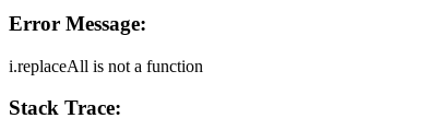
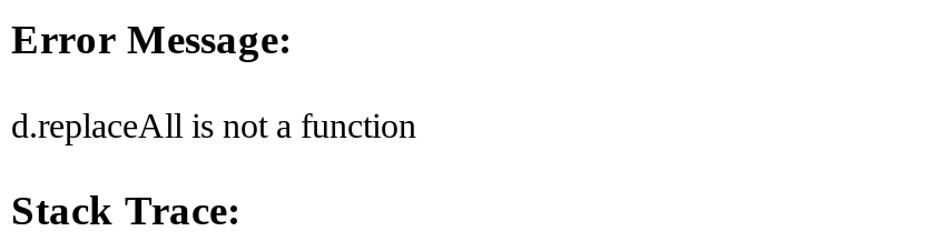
[9,56,203,75] i.replaceAll is not a function -> [11,106,416,143] d.replaceAll is not a function

